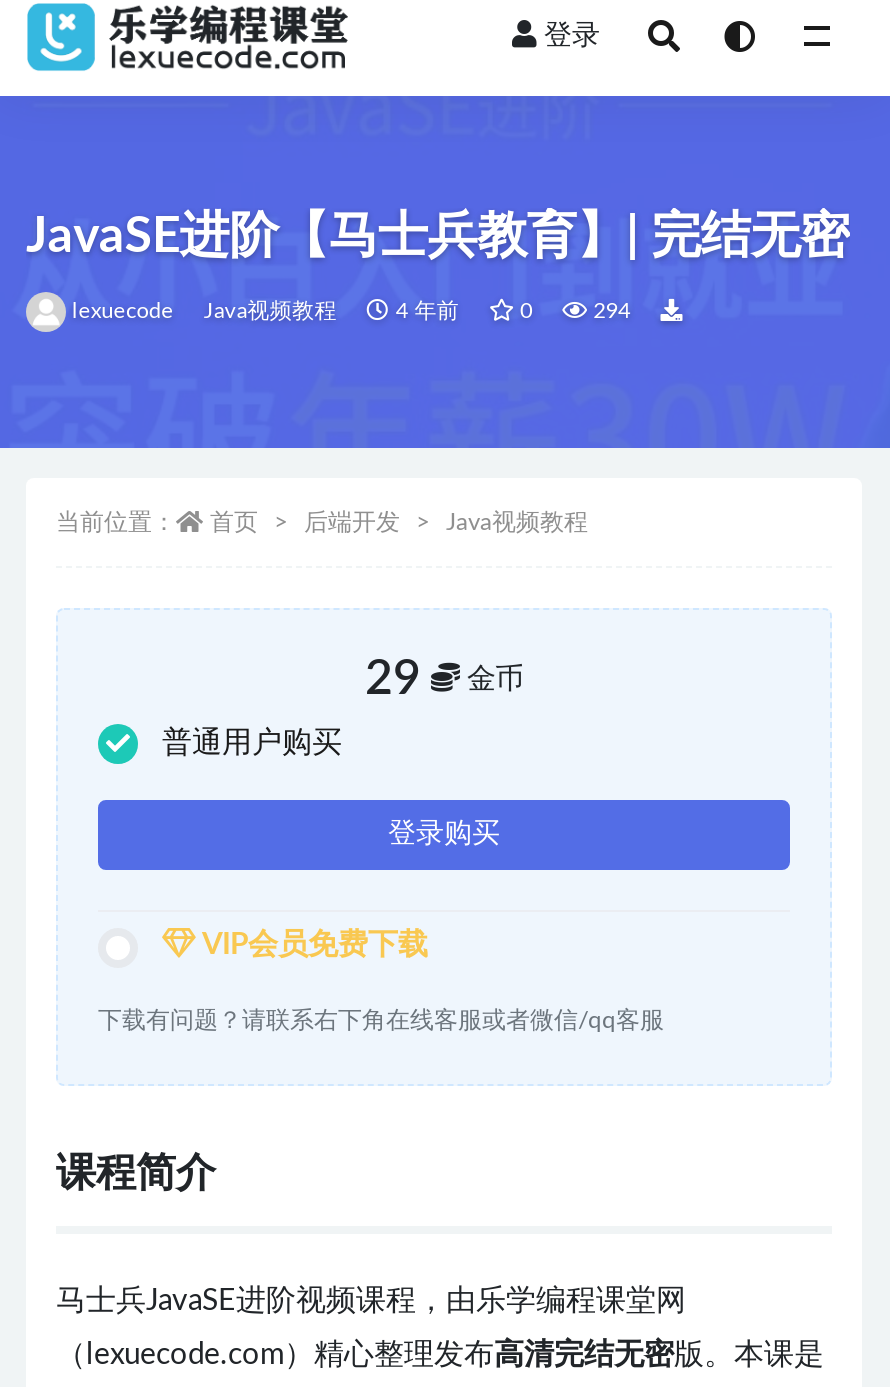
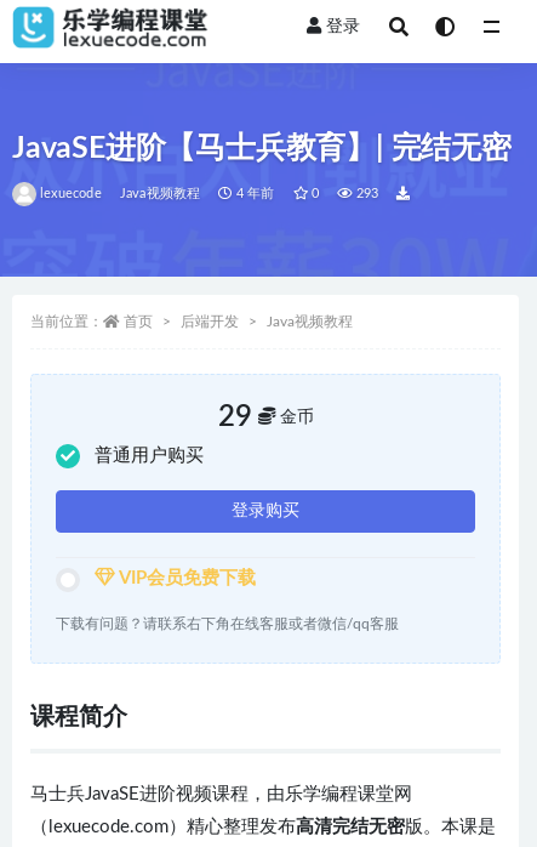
[587,300,630,322] 294 -> [352,187,378,200] 293

